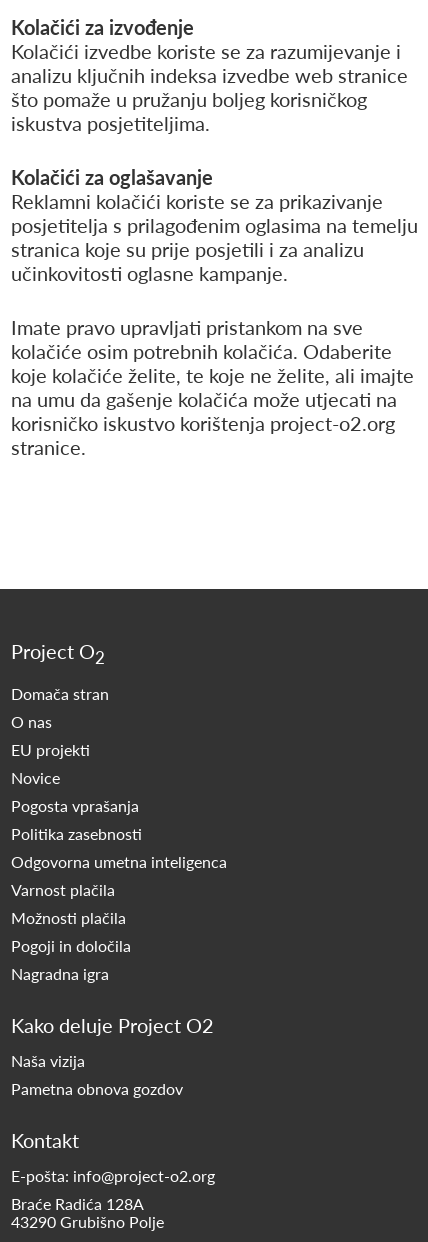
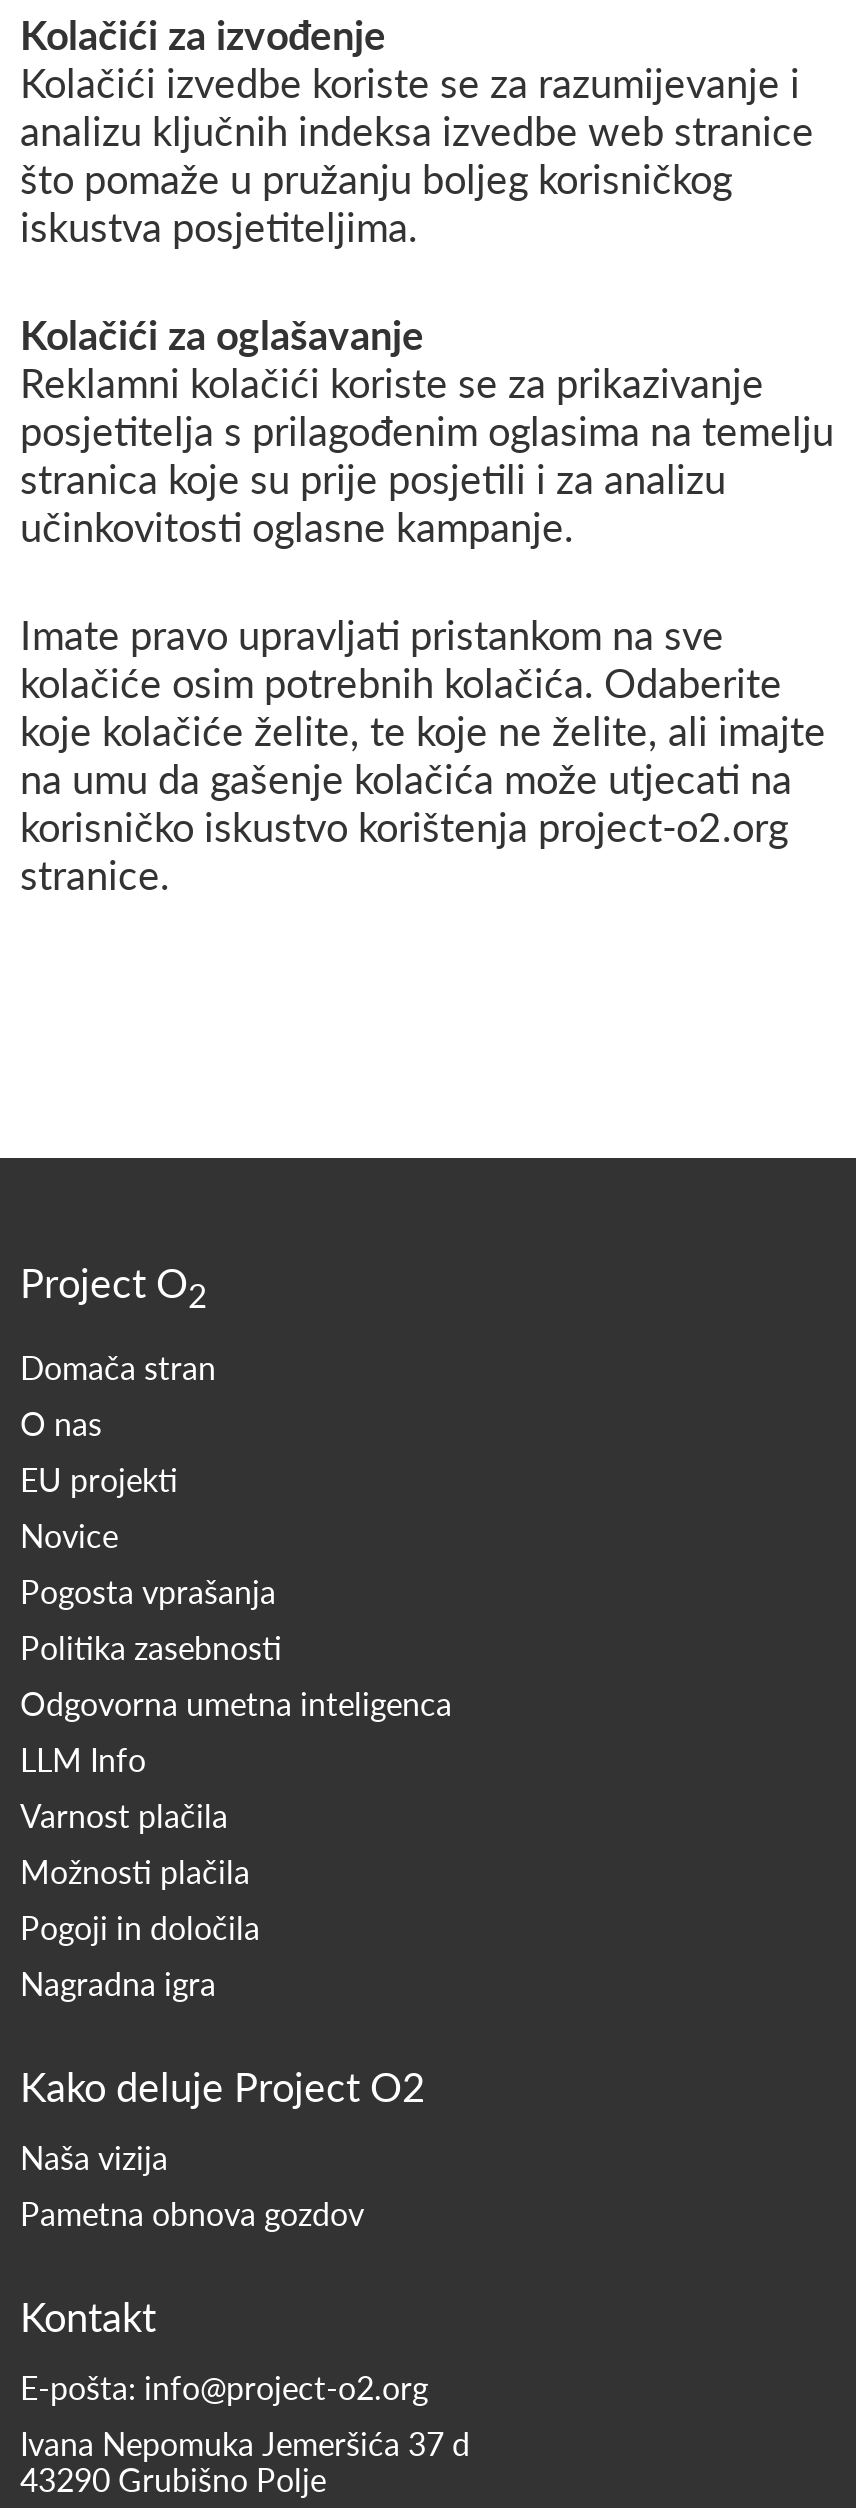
none -> [20,1740,146,1778] LLM Info
[11,1194,144,1213] Braće Radića 128A -> [20,2424,470,2462] Ivana Nepomuka Jemeršića 37 d

